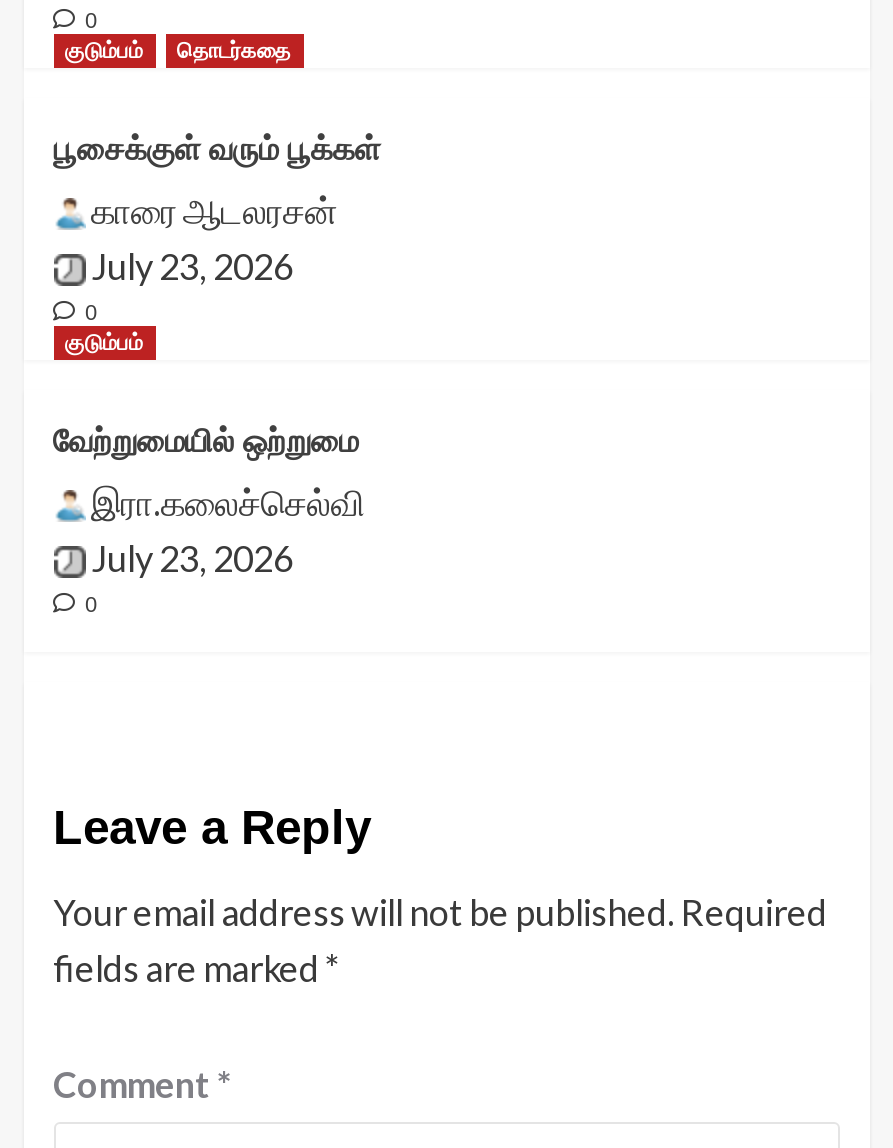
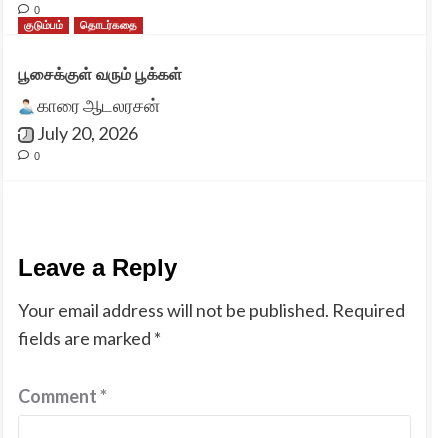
[53,244,365,580] July 23, 2026 | 0 | குடும்பம் | வேற்றுமையில் ஒற்றுமை | இரா.கலைச்செல்வி | July 23, 2026 -> [33,122,137,144] July 20, 2026

